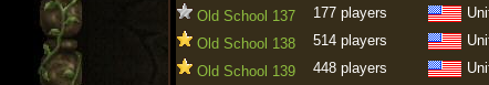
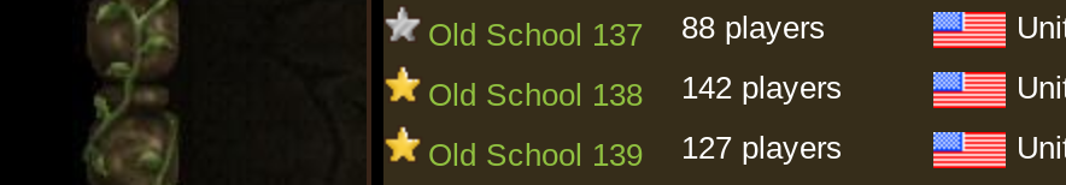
[196,4,387,24] Old School 137 177 players -> [428,10,826,53] Old School 137 88 players
[196,32,387,52] Old School 138 514 players -> [428,70,843,113] Old School 138 142 players
[196,60,387,79] Old School 139 448 players -> [428,130,843,173] Old School 139 127 players

